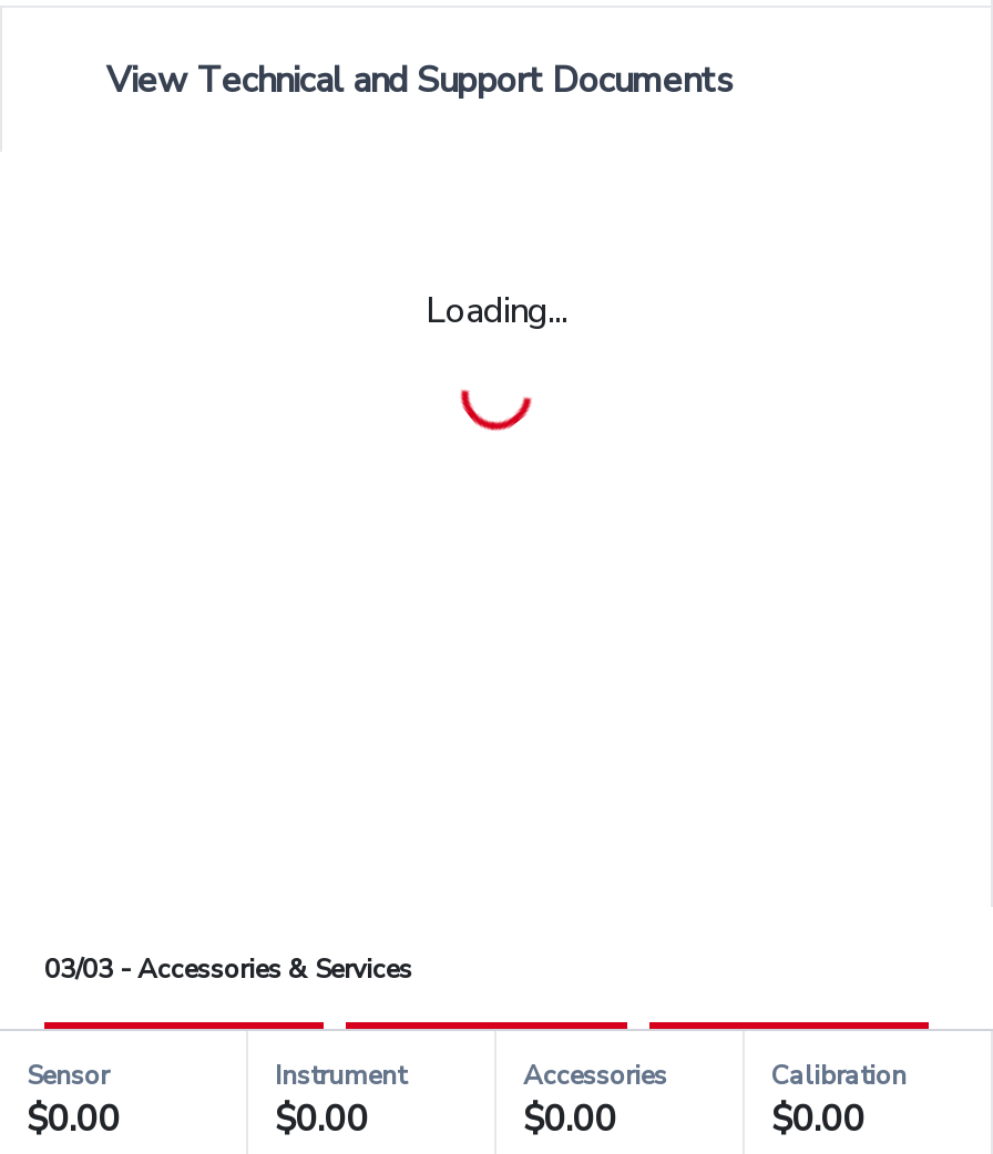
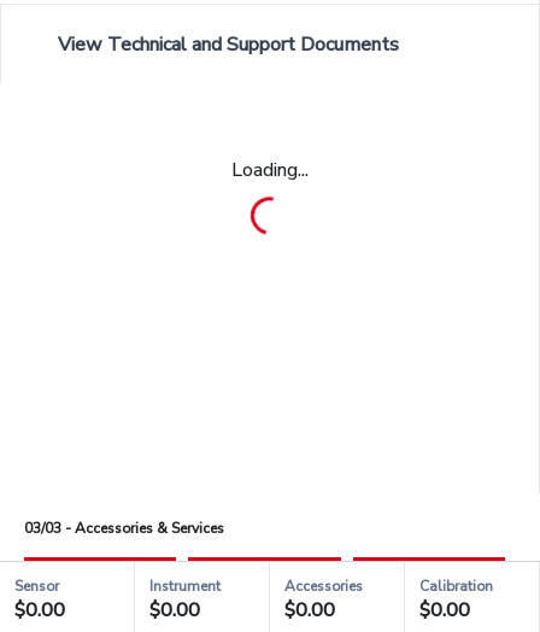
[459,360,534,433] [image] -> [250,195,289,235] [image]

